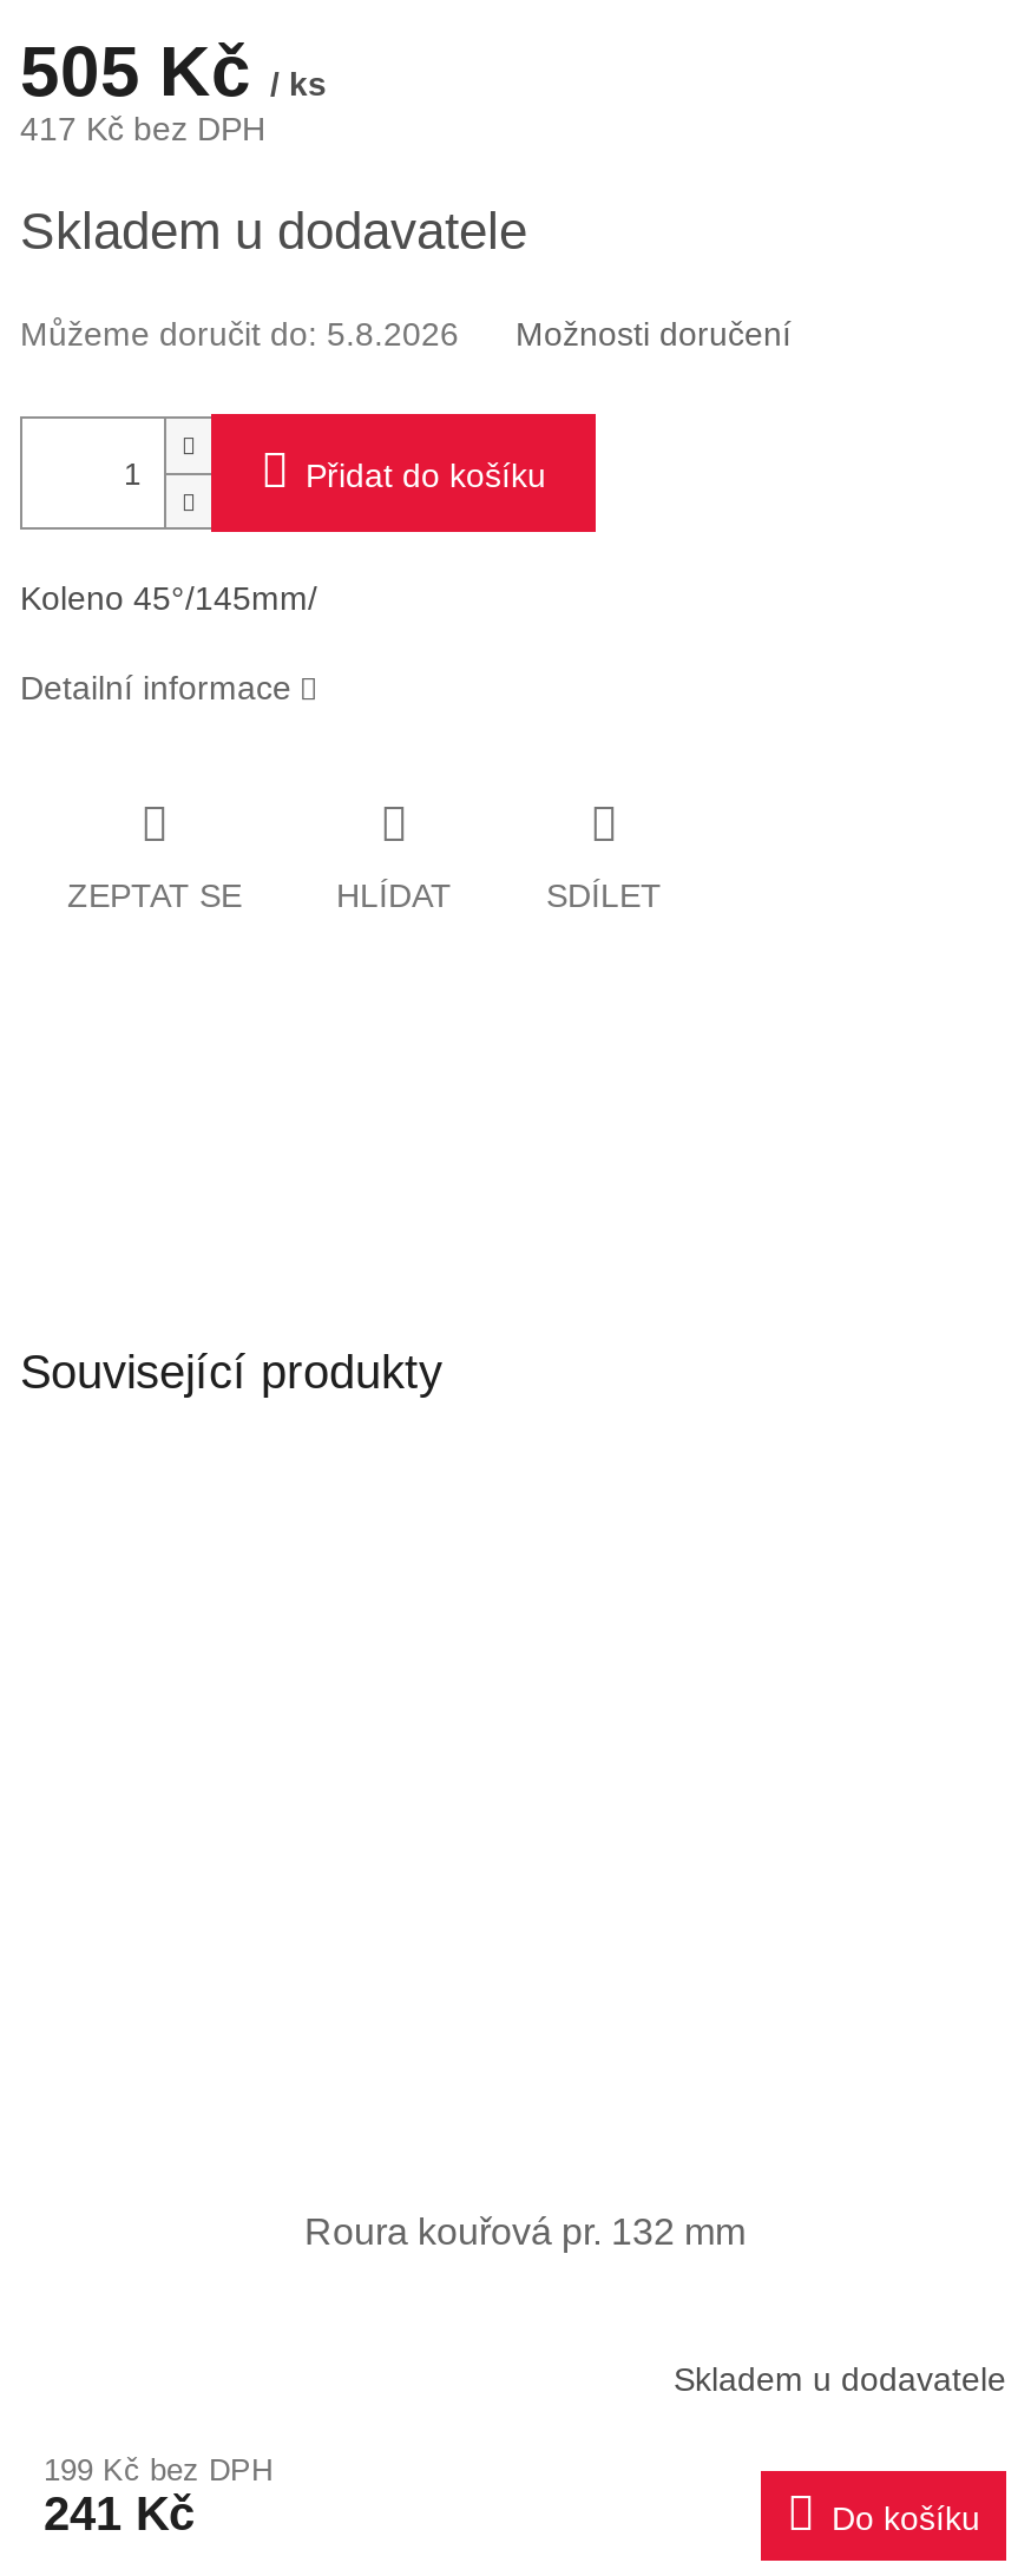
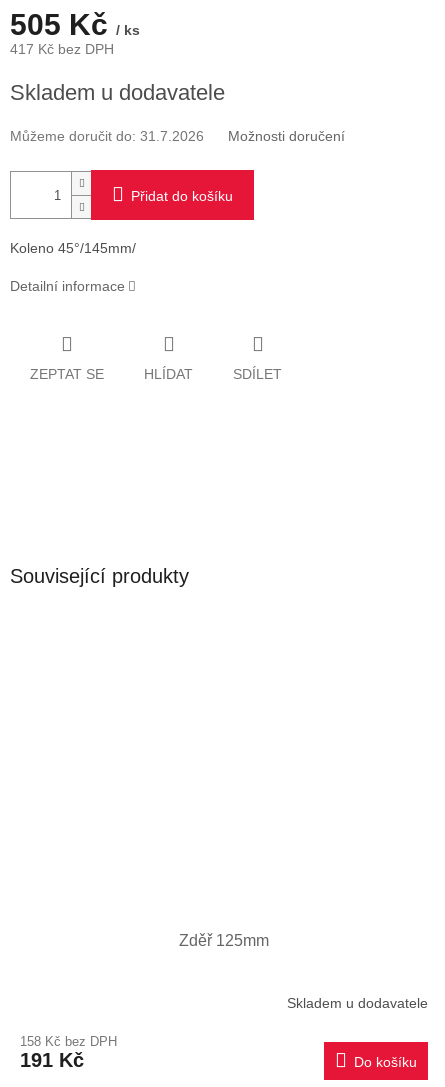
[20,316,459,354] Můžeme doručit do: 5.8.2026 -> [10,128,204,144] Můžeme doručit do: 31.7.2026
[304,2211,746,2251] Roura kouřová pr. 132 mm -> [179,932,269,949] Zděř 125mm
[44,2452,272,2487] 199 Kč bez DPH -> [20,1034,117,1049] 158 Kč bez DPH
[44,2487,195,2539] 241 Kč -> [20,1049,84,1071] 191 Kč

